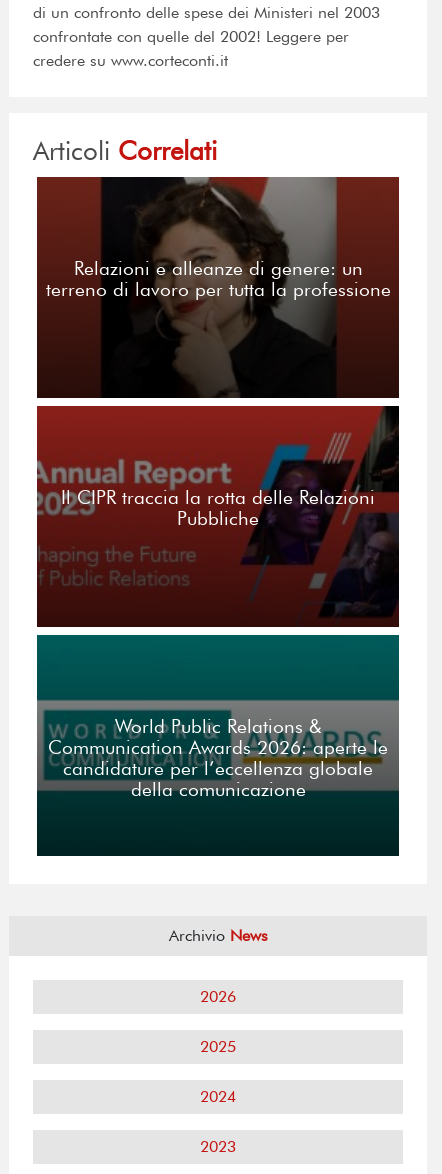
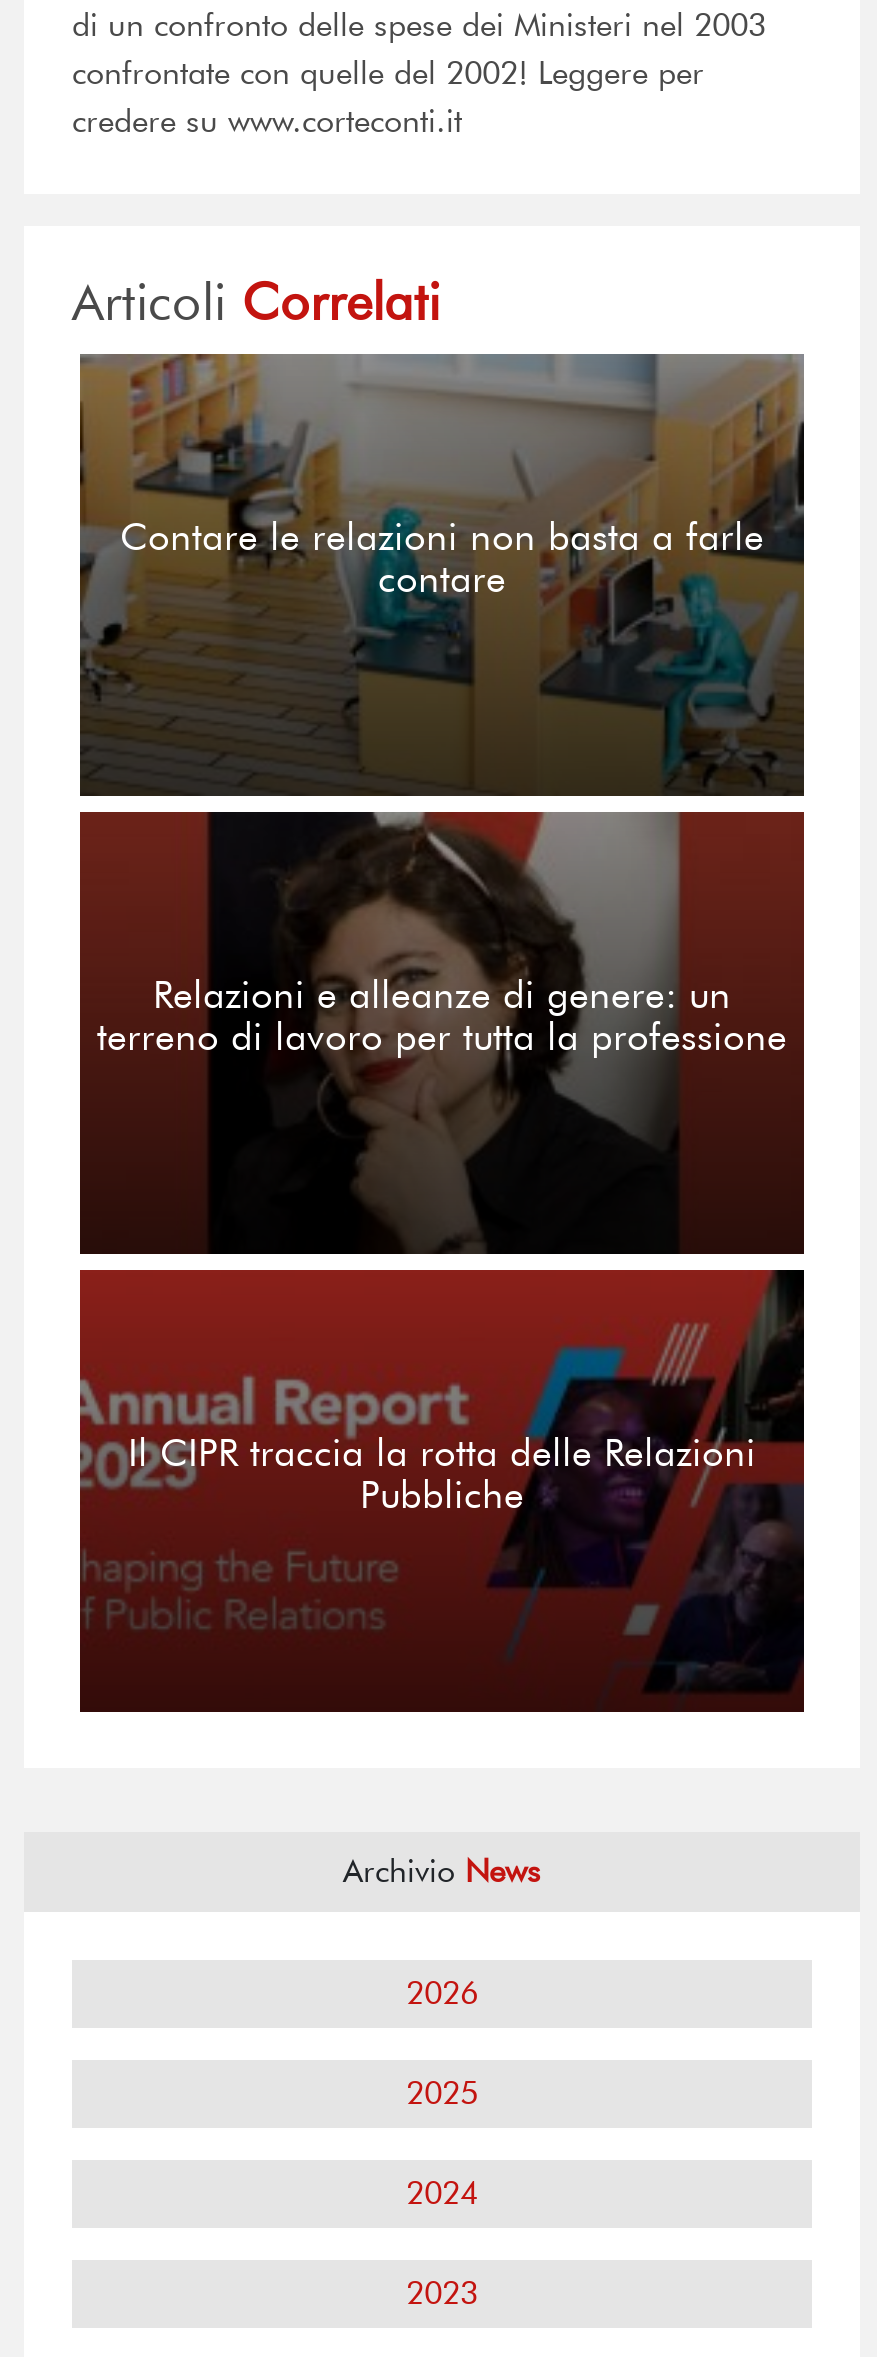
none -> [80,352,804,796] [image] | Contare le relazioni non basta a farle | contare
moved [45,174,390,530] -> [97,806,787,1518]: [image] | Relazioni e alleanze di genere: un | terreno di lavoro per tutta la professione | Il CIPR traccia la rotta delle Relazioni | Pubbliche
moved [228,507,399,625] -> [462,1472,804,1708]: [image]
[36,634,399,801] [image] | World Public Relations & | Communication Awards 2026: aperte le | candidature per l’eccellenza globale | della comunicazione -> none
[37,767,399,856] [image] -> none

